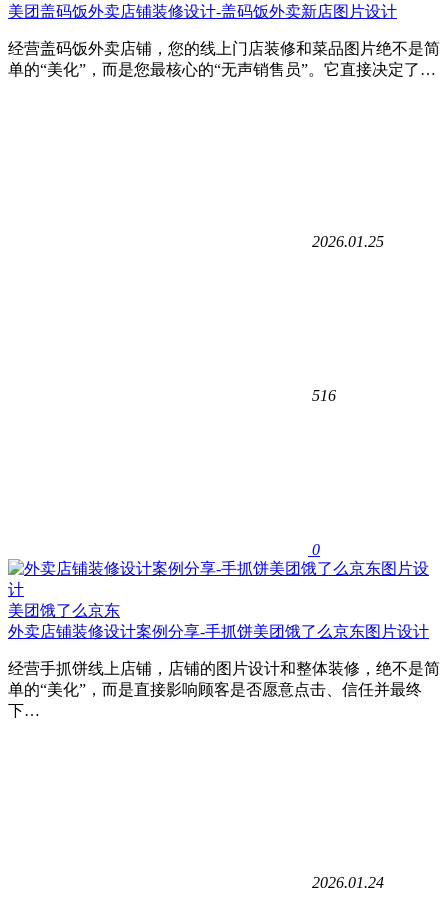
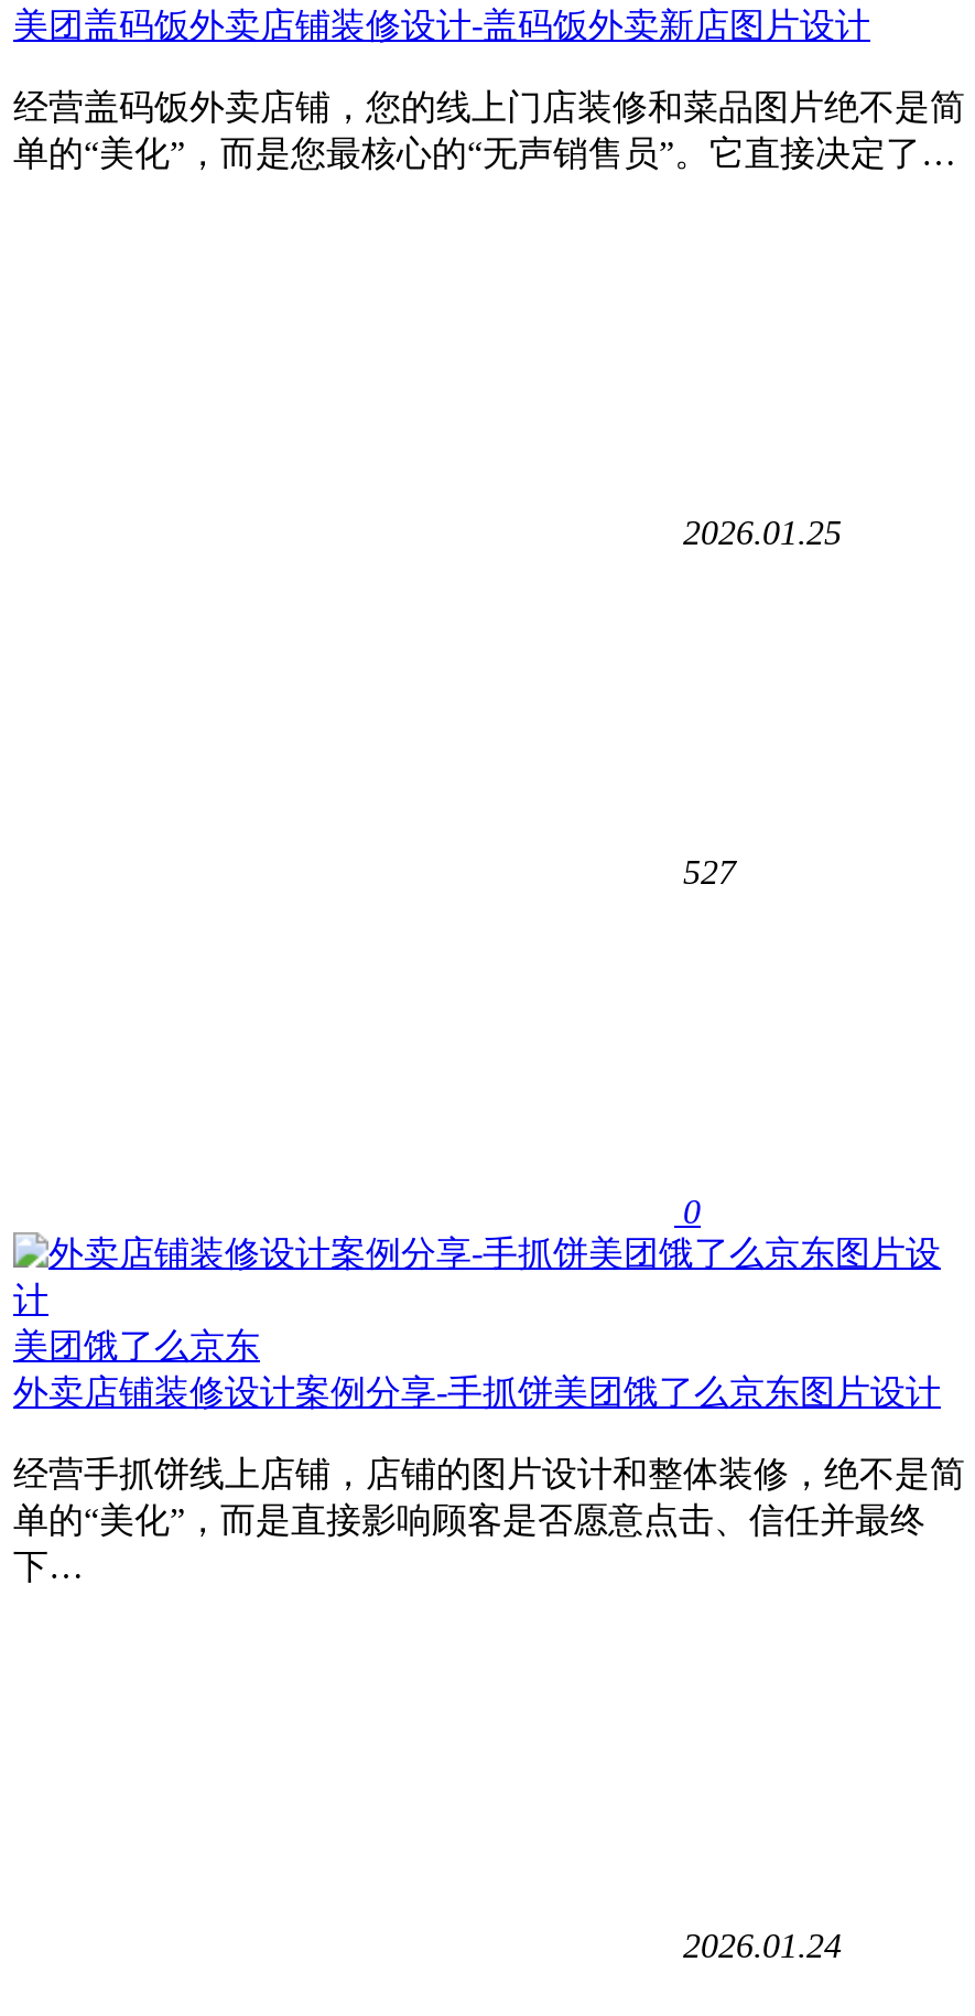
[312,387,336,404] 516 -> [683,853,736,890] 527

